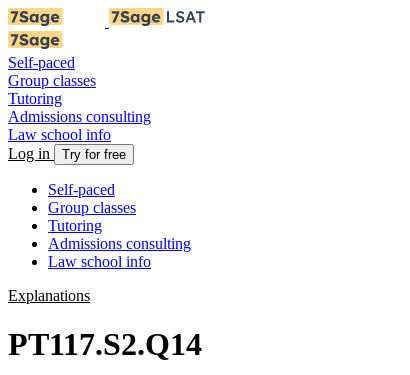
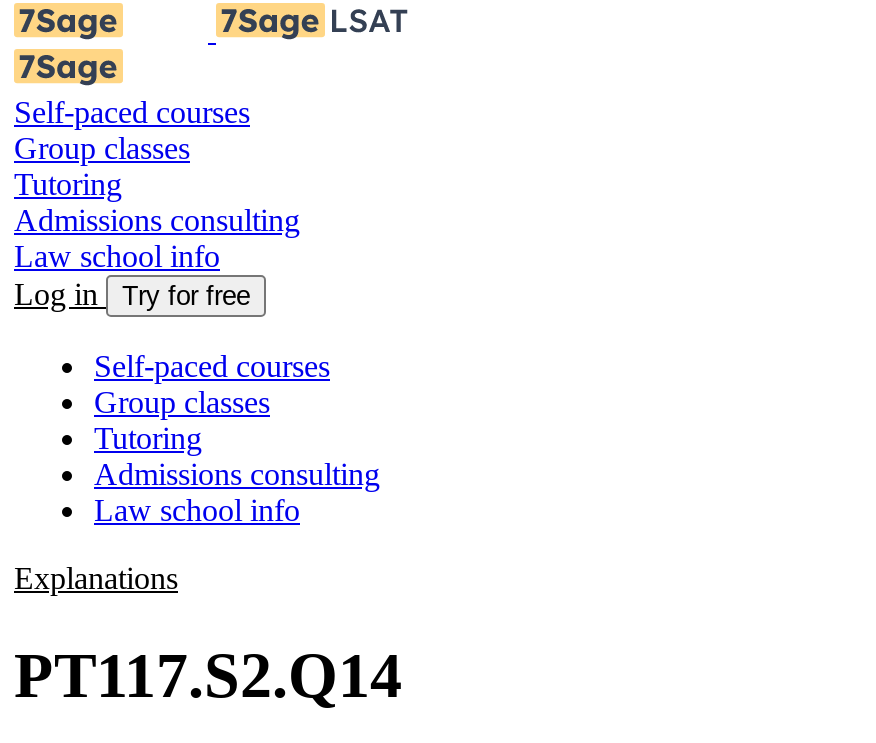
[8,54,75,71] Self-paced -> [14,95,250,129] Self-paced courses
[48,181,115,198] Self-paced -> [94,349,330,383] Self-paced courses

